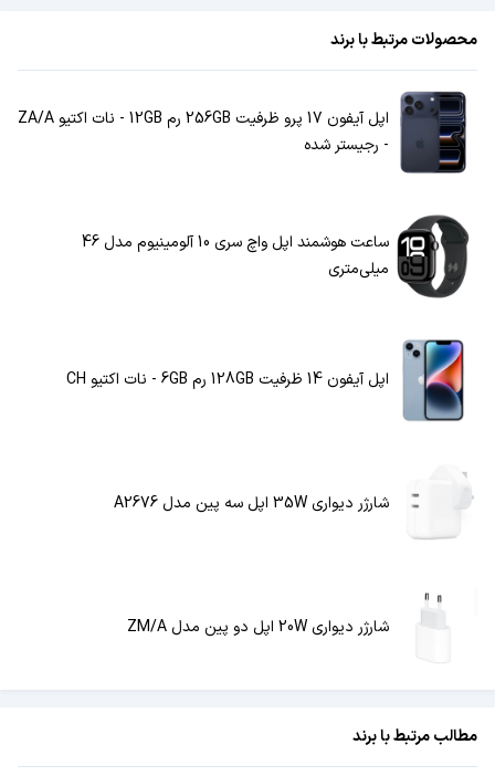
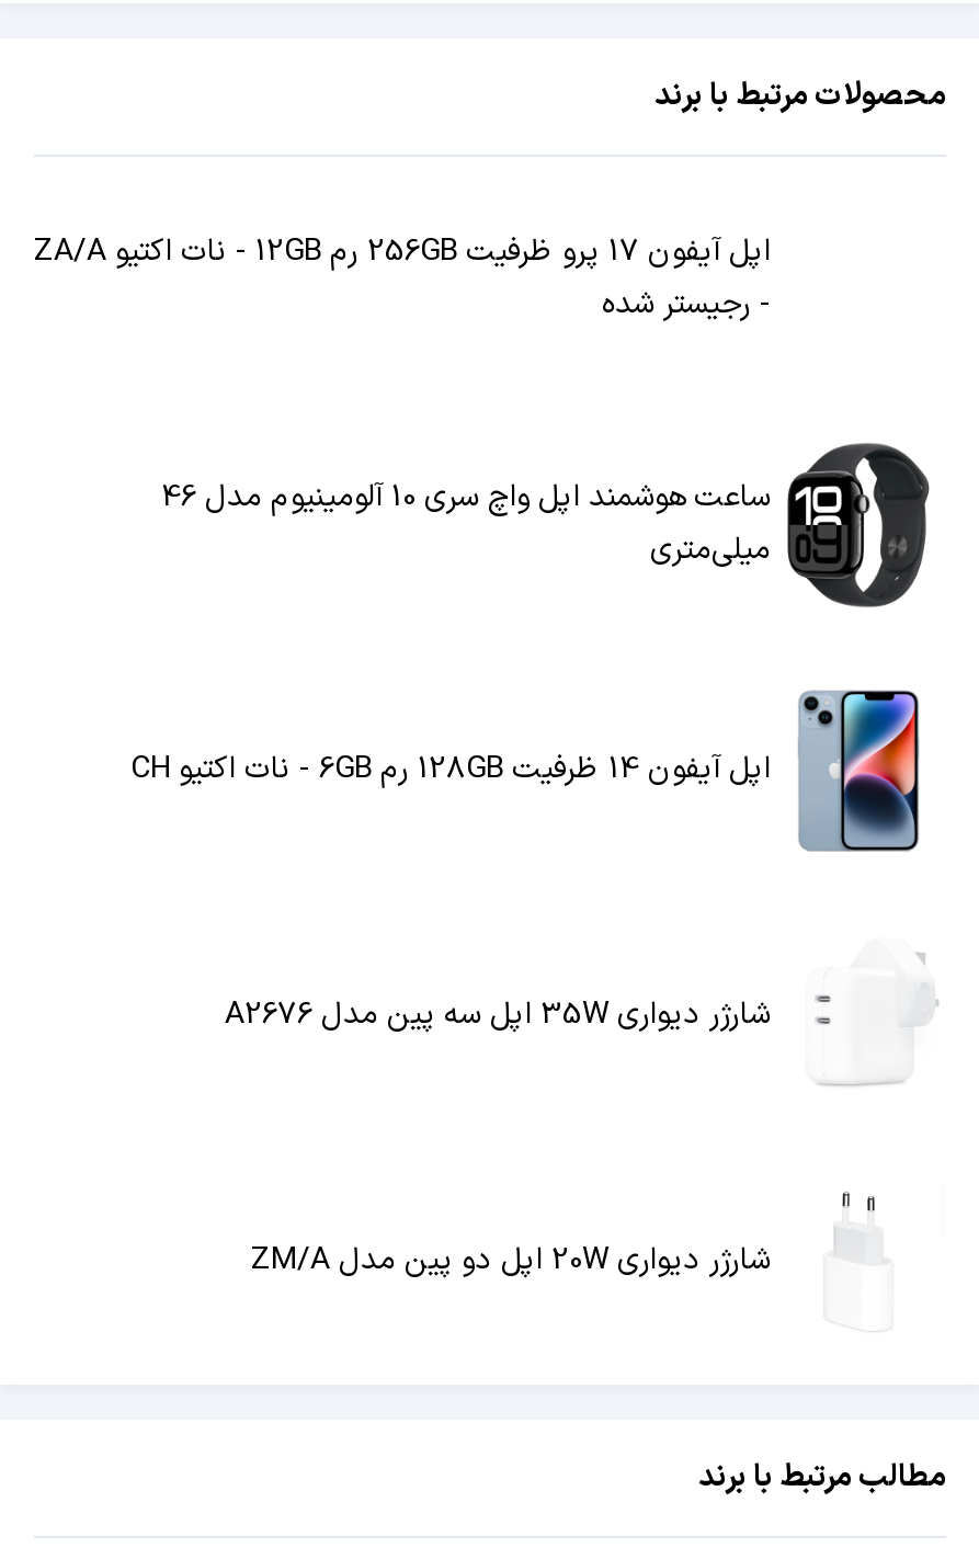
[399,91,467,175] [image] -> none

